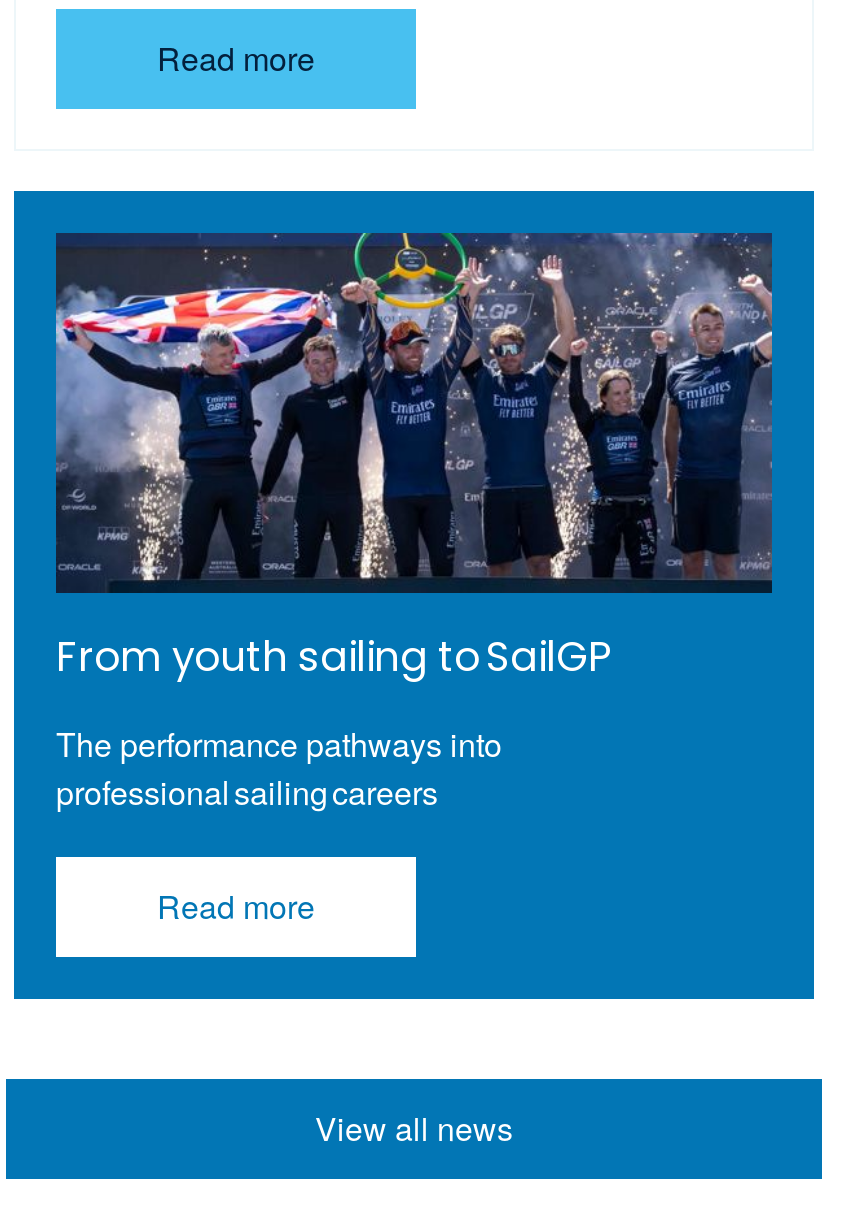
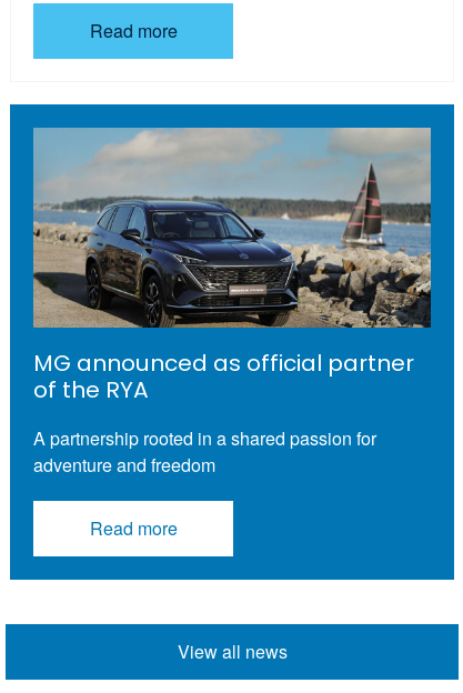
[54,231,772,685] [image] | From youth sailing to SailGP -> [32,127,432,405] [image] | MG announced as official partner | of the RYA
[56,721,502,815] The performance pathways into | professional sailing careers -> [33,425,376,477] A partnership rooted in a shared passion for | adventure and freedom

